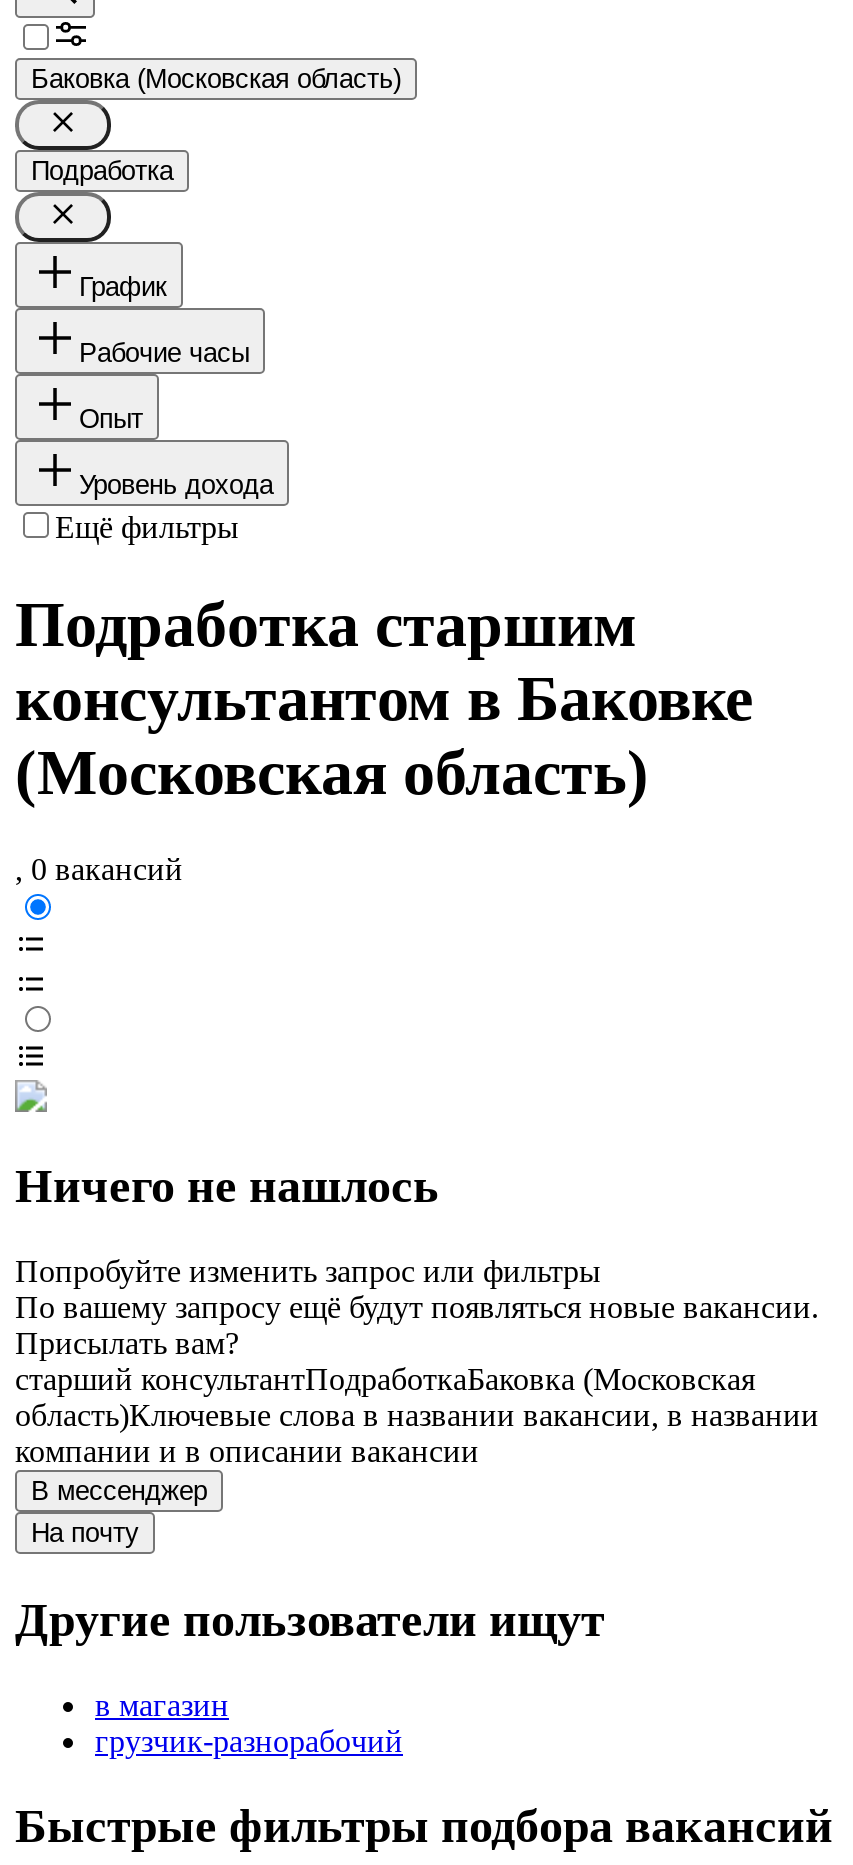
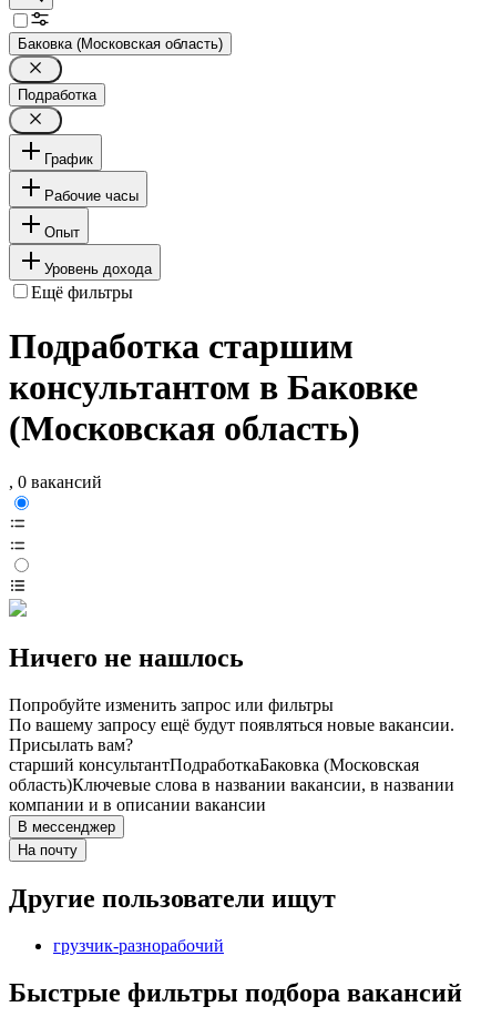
[95,1688,229,1722] в магазин -> none

